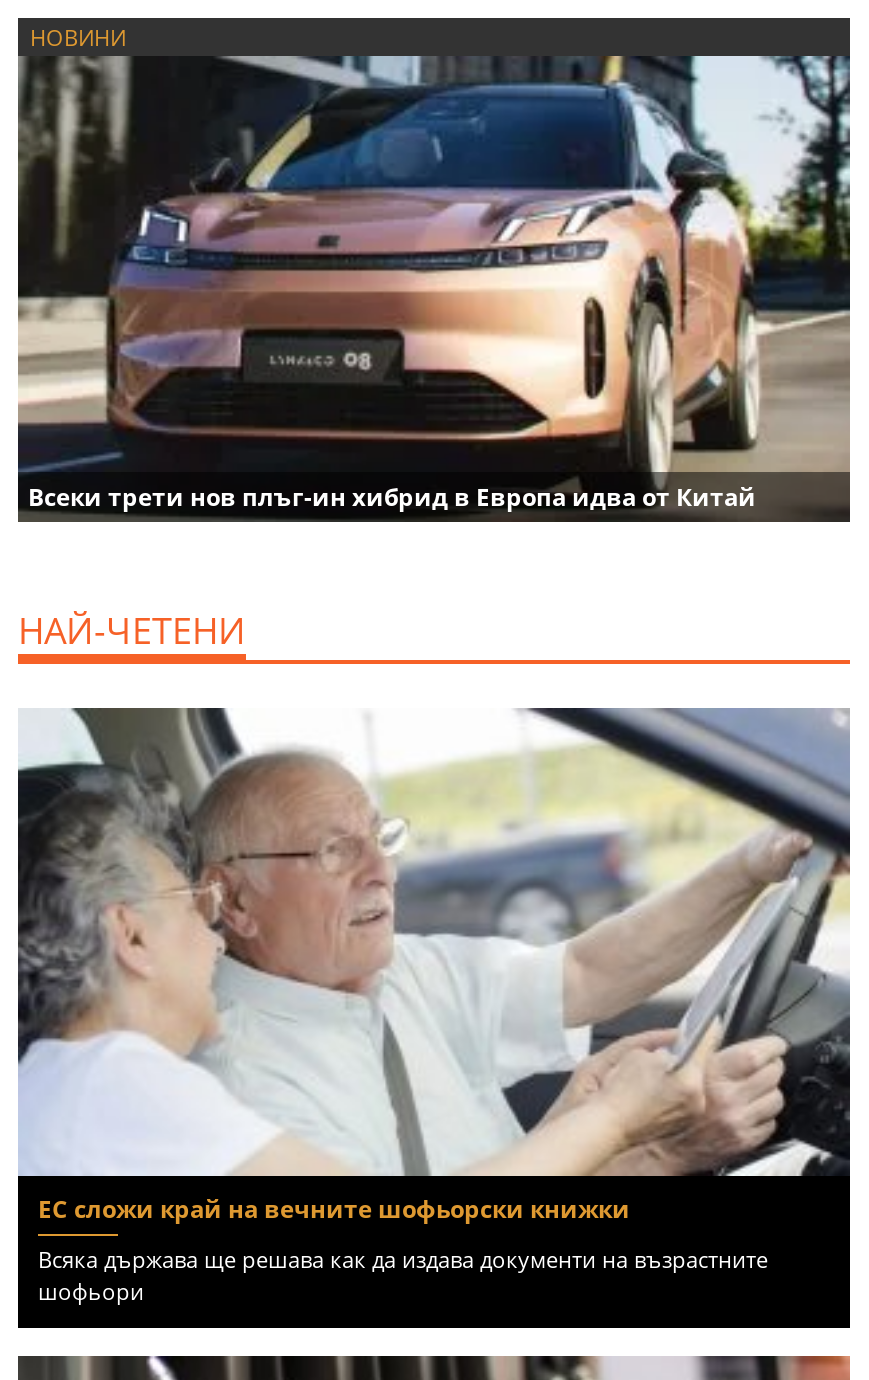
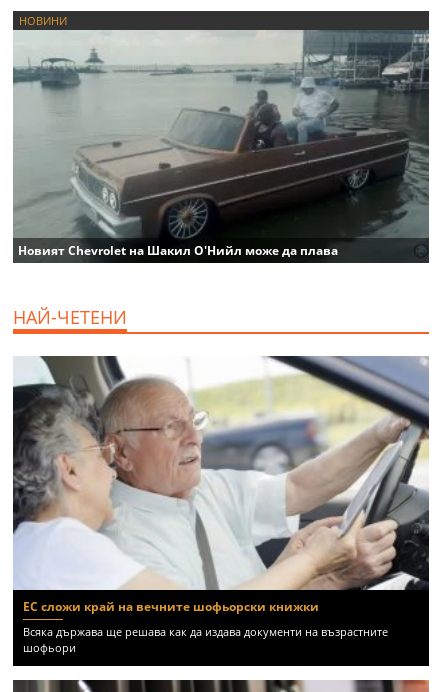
[18,54,850,516] [image] | Всеки трети нов плъг-ин хибрид в Европа идва от Китай -> [13,29,430,261] [image] | Новият Chevrolet на Шакил О'Нийл може да плава

